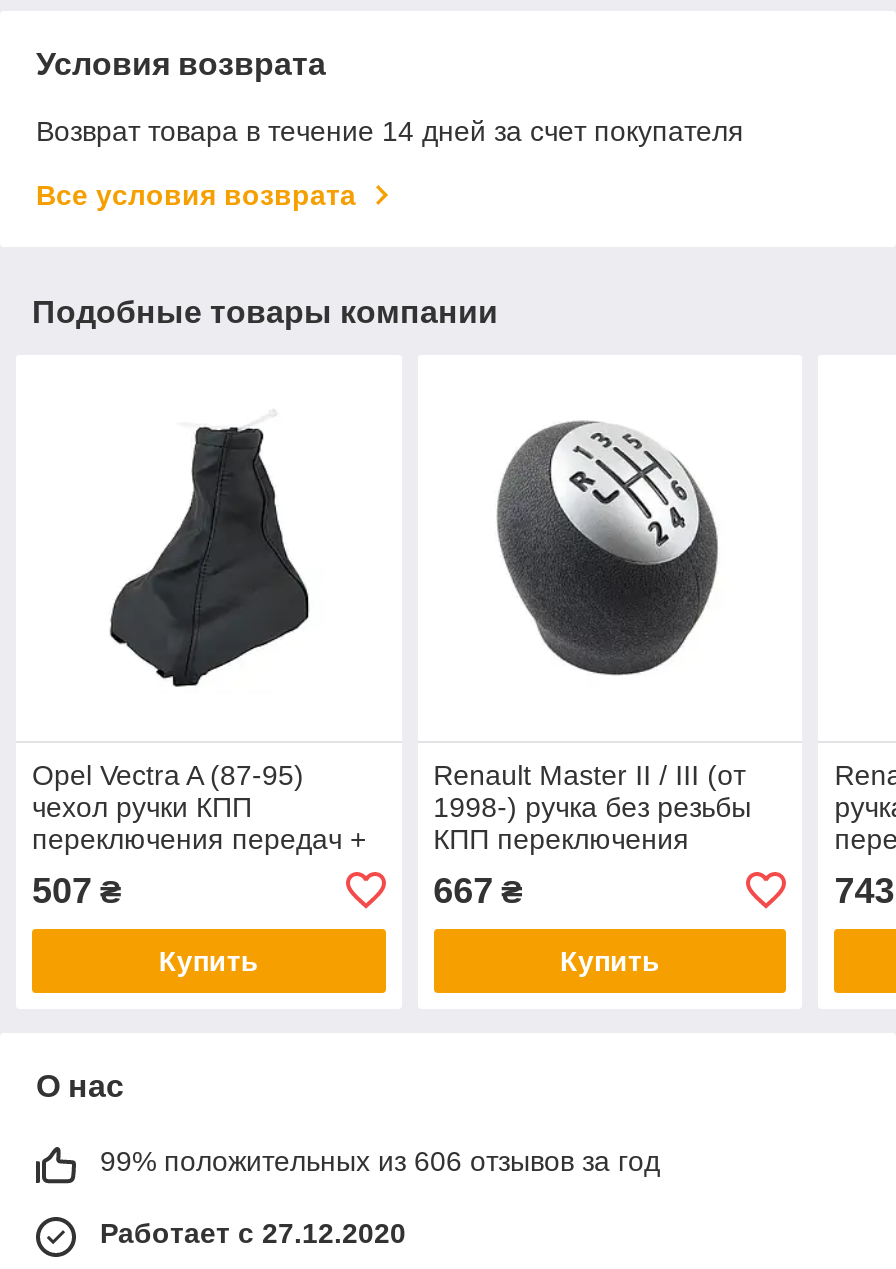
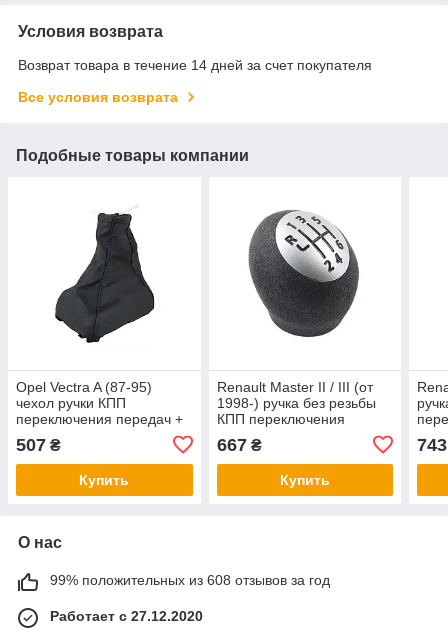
[100,1145,660,1177] 99% положительных из 606 отзывов за год -> [50,572,330,588] 99% положительных из 608 отзывов за год

